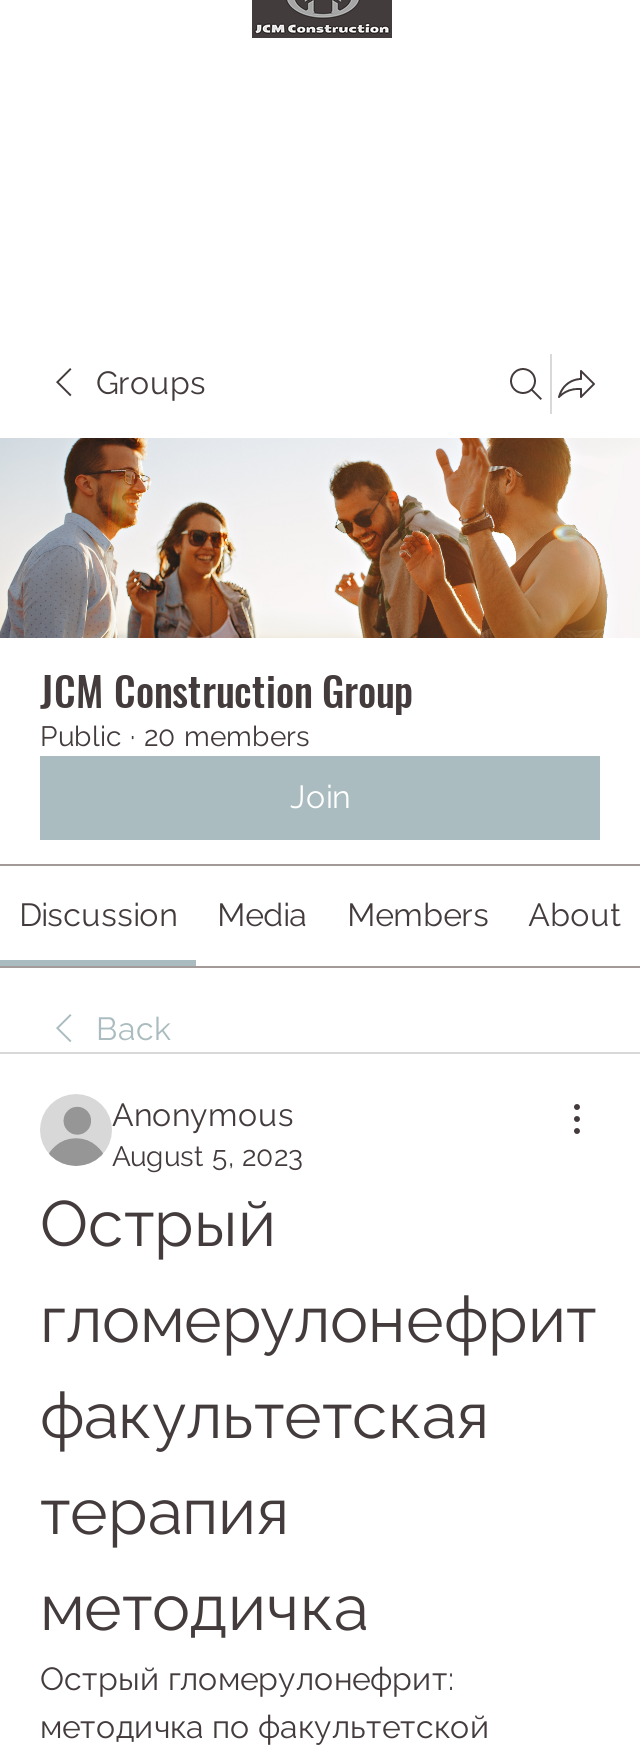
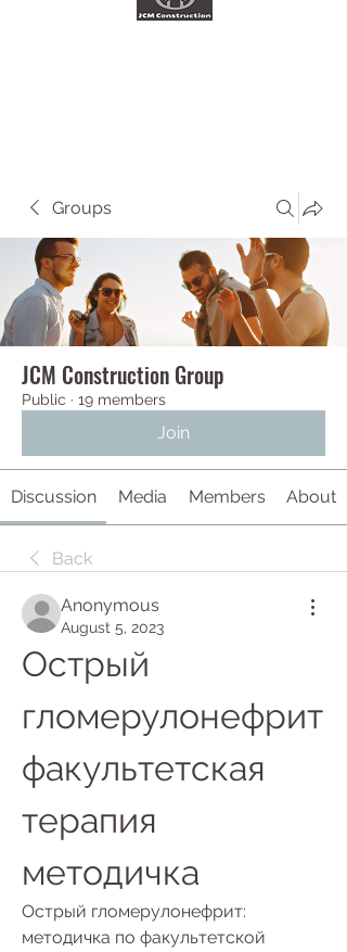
[40,720,310,752] Public · 20 members -> [22,391,166,408] Public · 19 members

